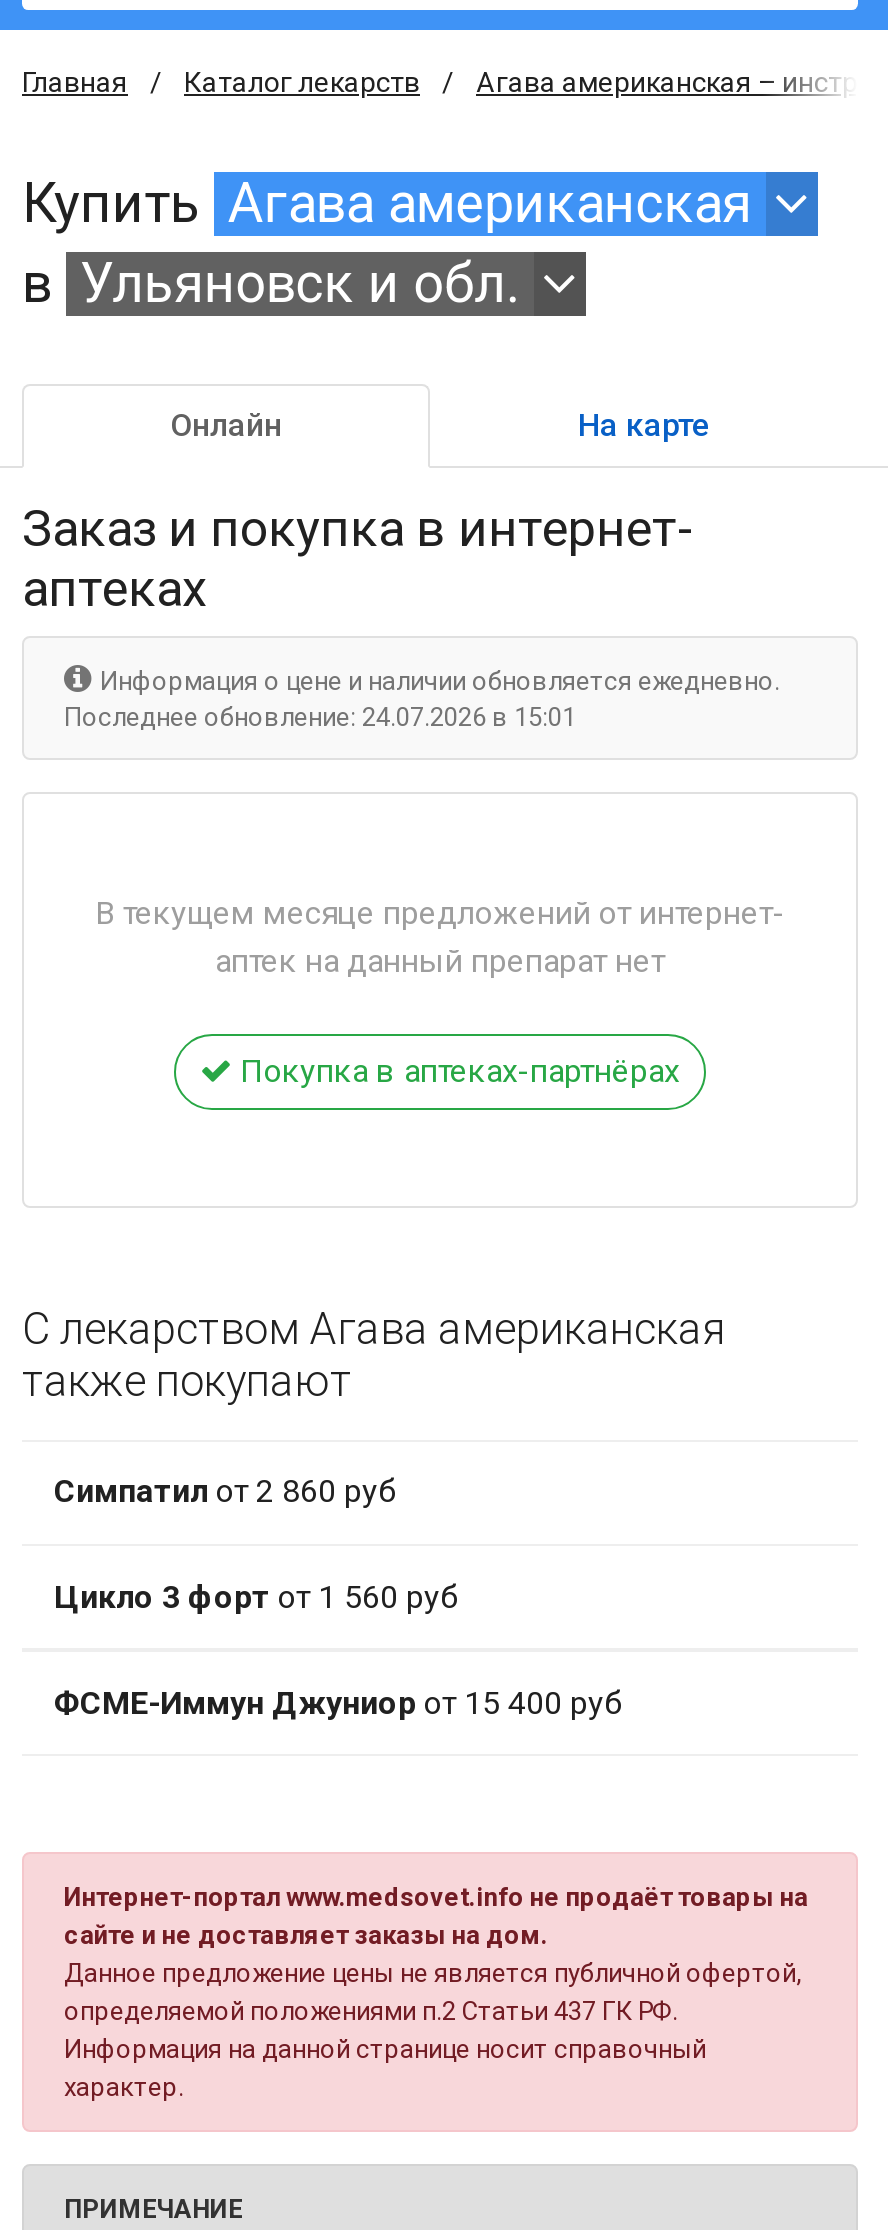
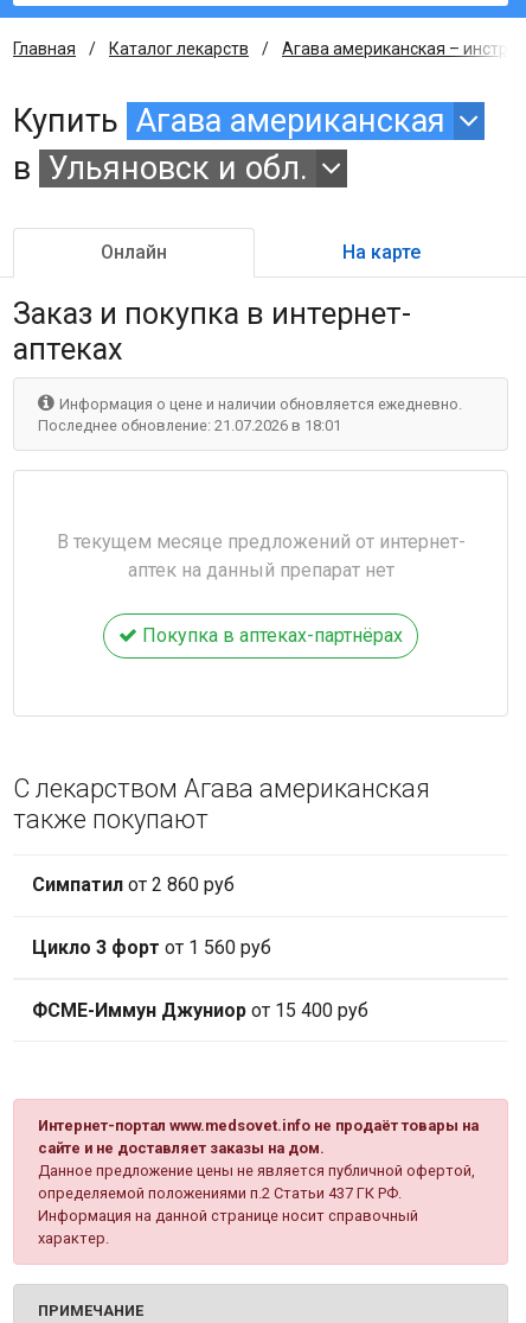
[64,702,576,732] Последнее обновление: 24.07.2026 в 15:01 -> [38,416,341,434] Последнее обновление: 21.07.2026 в 18:01

